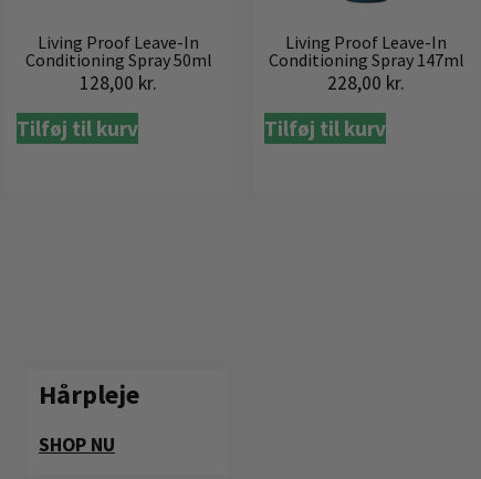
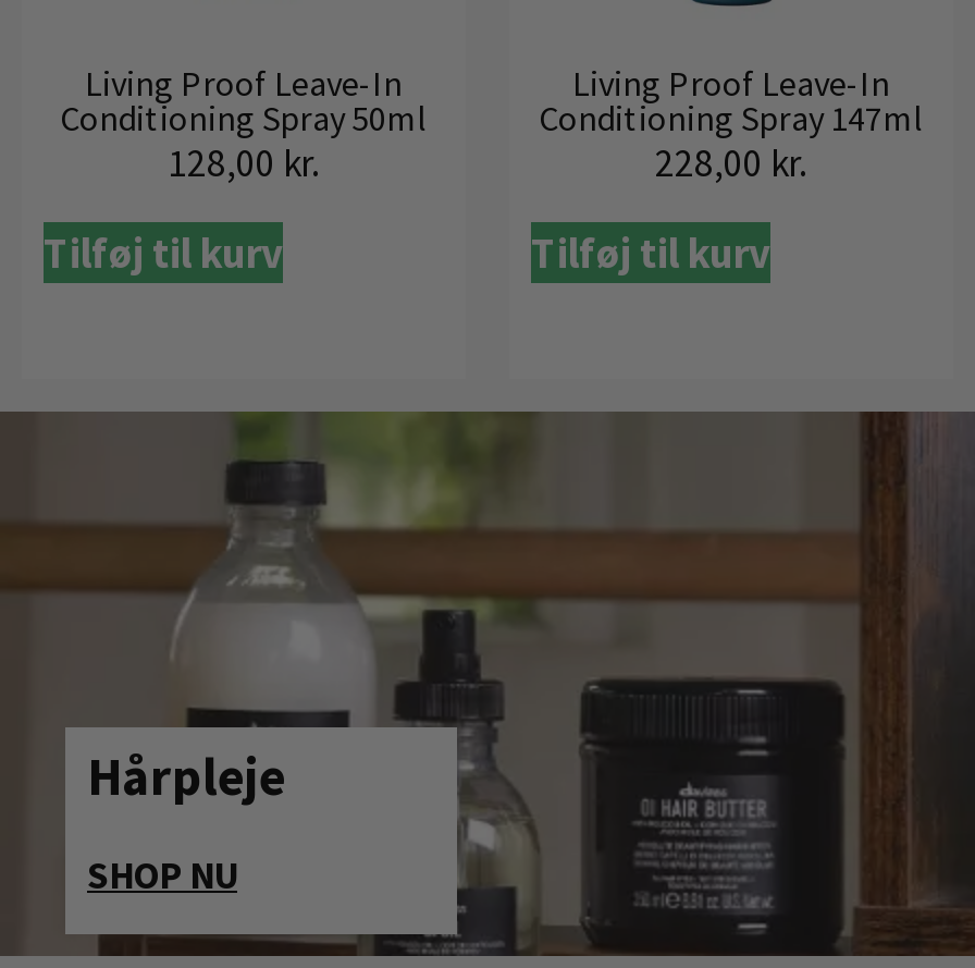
none -> [7,409,968,958] [image]

